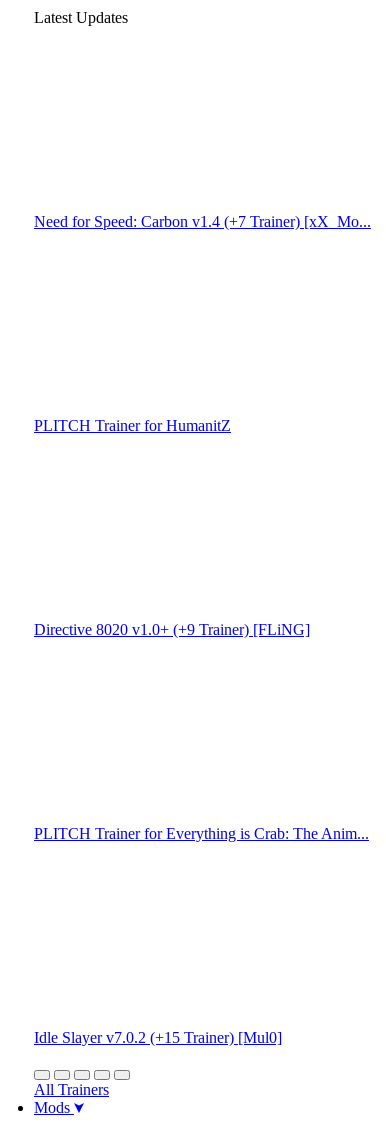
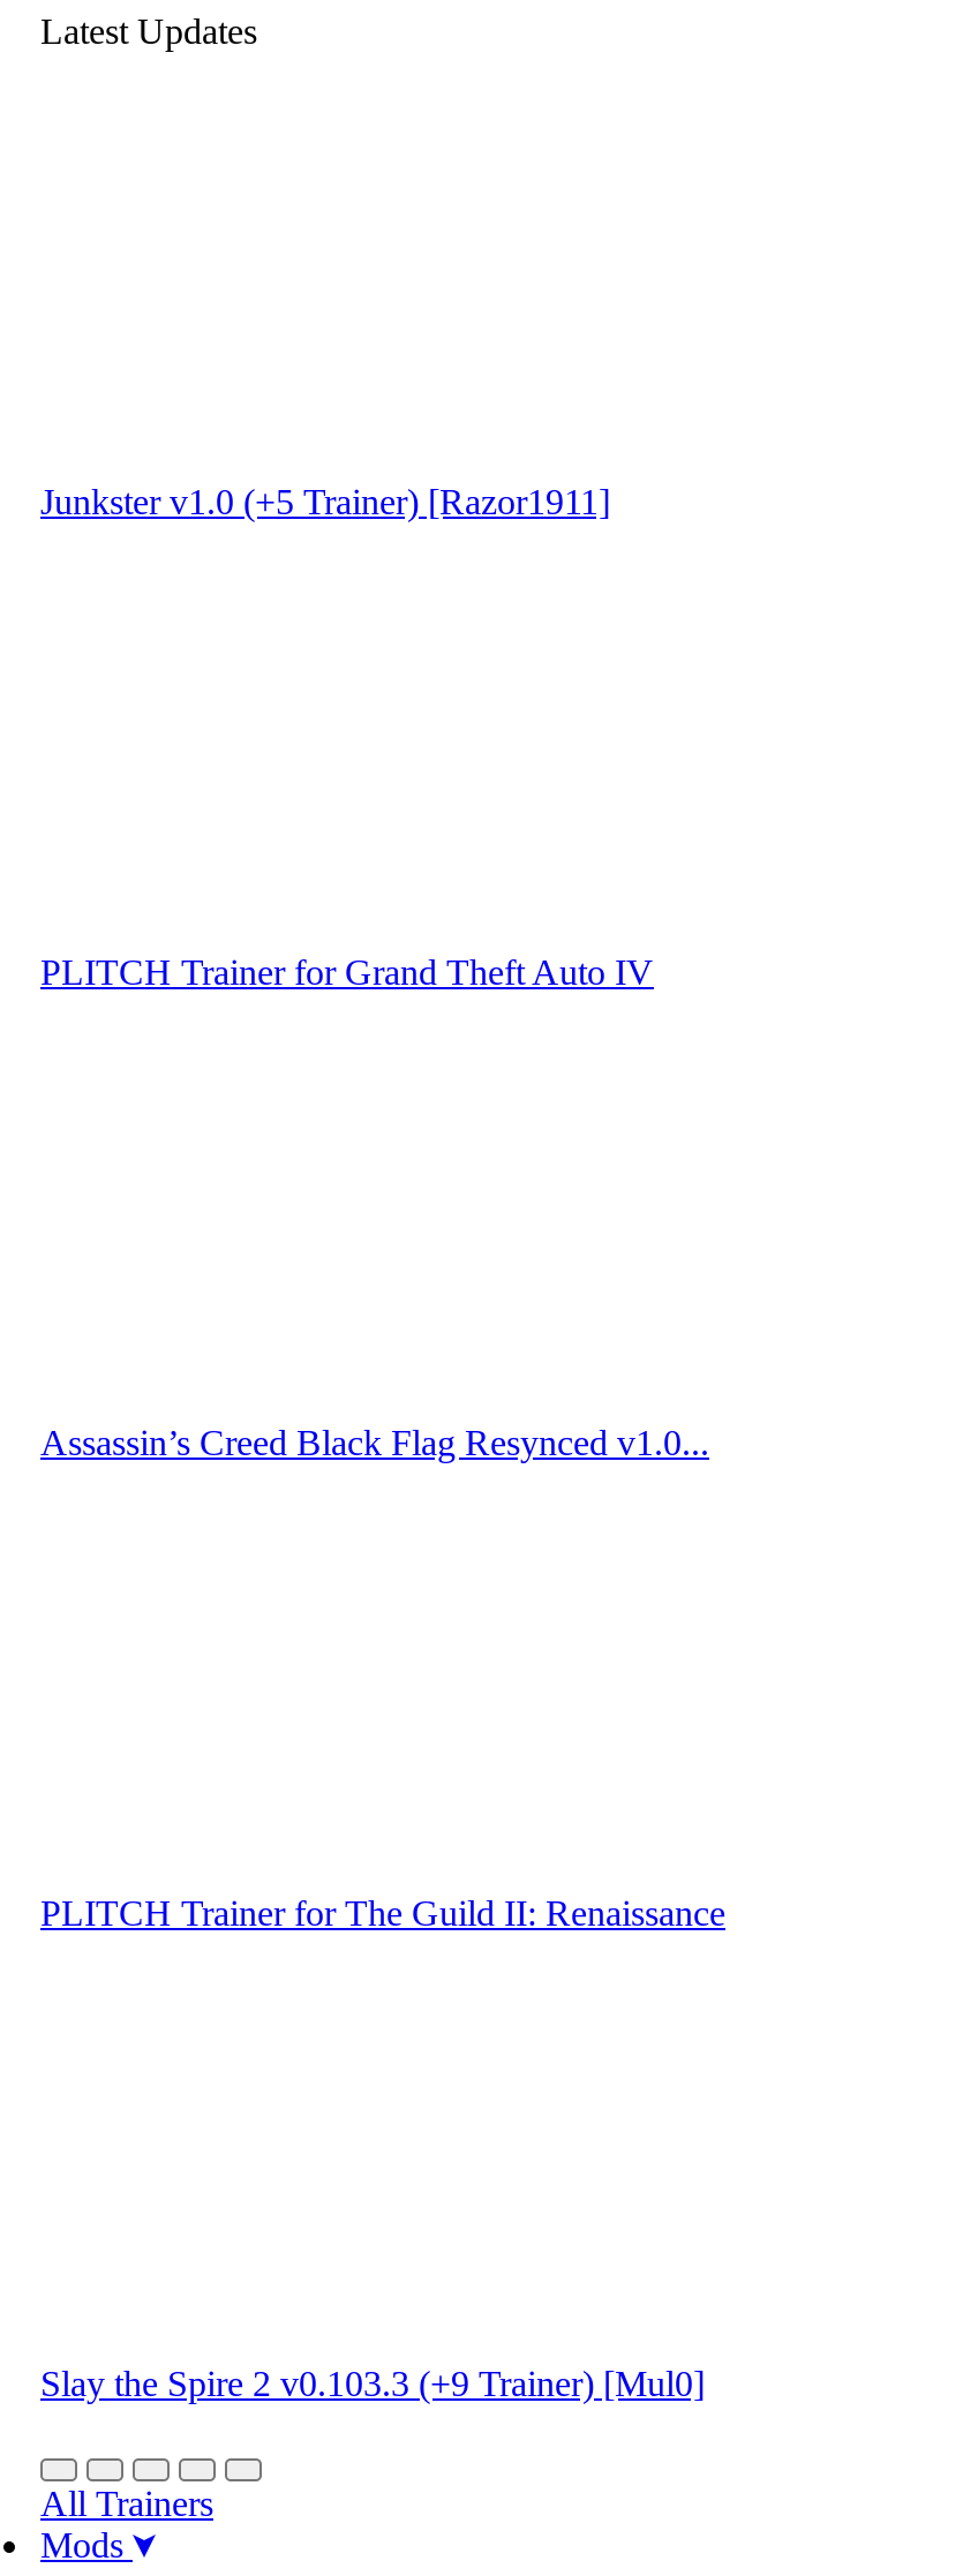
[34,213,371,230] Need for Speed: Carbon v1.4 (+7 Trainer) [xX_Mo... -> [40,482,610,521] Junkster v1.0 (+5 Trainer) [Razor1911]
[34,417,231,434] PLITCH Trainer for HumanitZ -> [40,952,654,992] PLITCH Trainer for Grand Theft Auto IV
[34,621,310,638] Directive 8020 v1.0+ (+9 Trainer) [FLiNG] -> [40,1423,709,1462] Assassin’s Creed Black Flag Resynced v1.0...
[34,825,369,842] PLITCH Trainer for Everything is Crab: The Anim... -> [40,1893,725,1933] PLITCH Trainer for The Guild II: Renaissance
[34,1029,282,1046] Idle Slayer v7.0.2 (+15 Trainer) [Mul0] -> [40,2364,705,2403] Slay the Spire 2 v0.103.3 (+9 Trainer) [Mul0]

